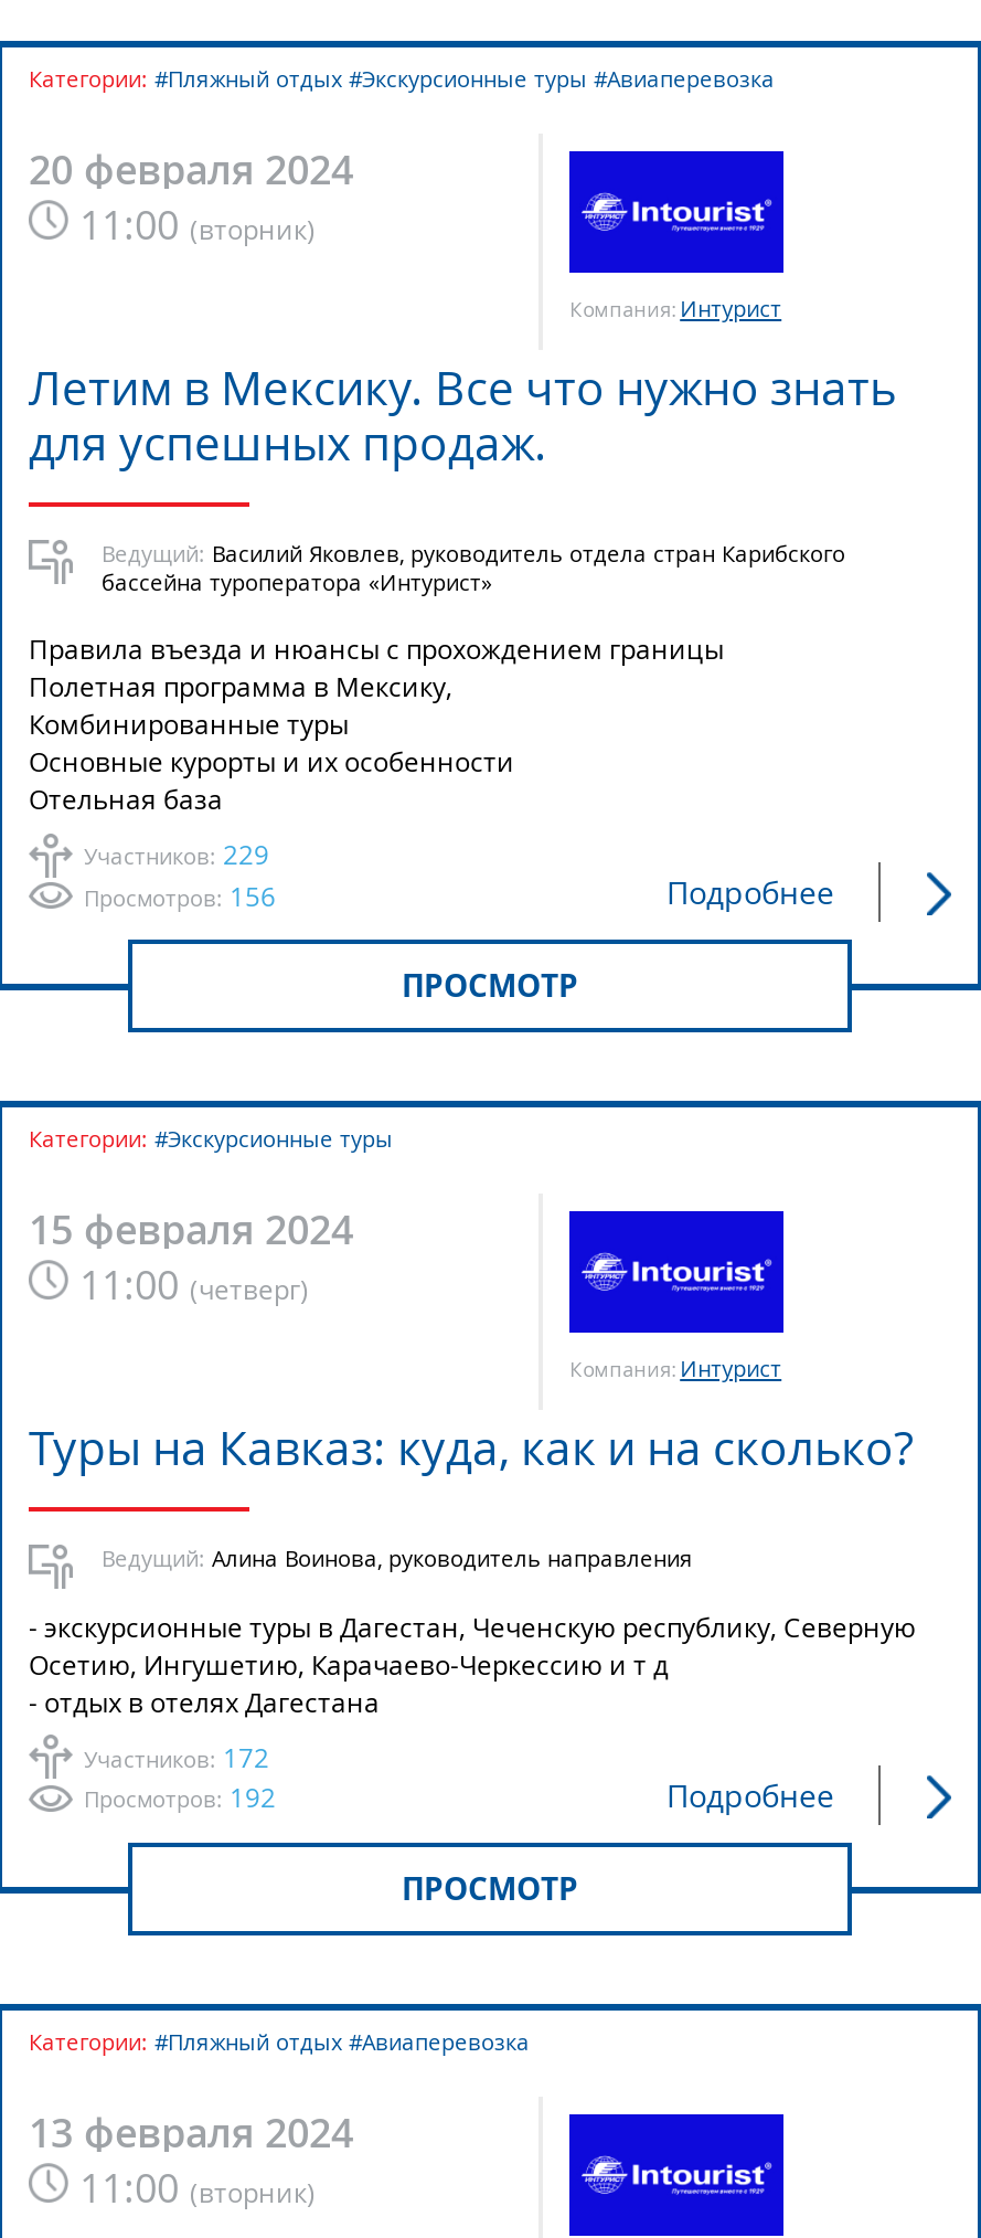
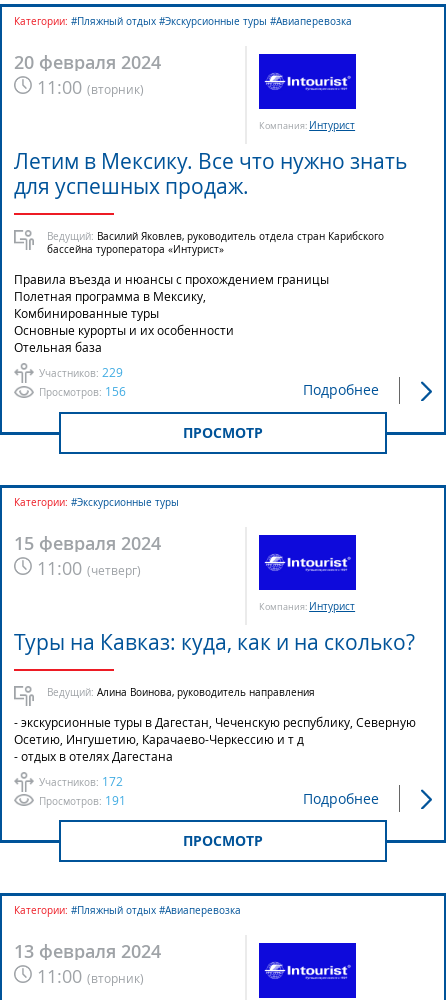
[84,1780,276,1815] Просмотров: 192 -> [39,792,126,808] Просмотров: 191

